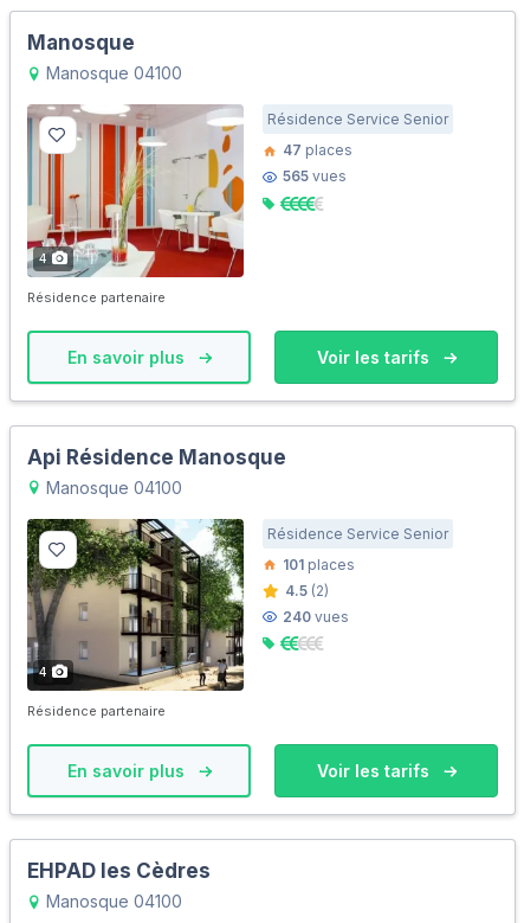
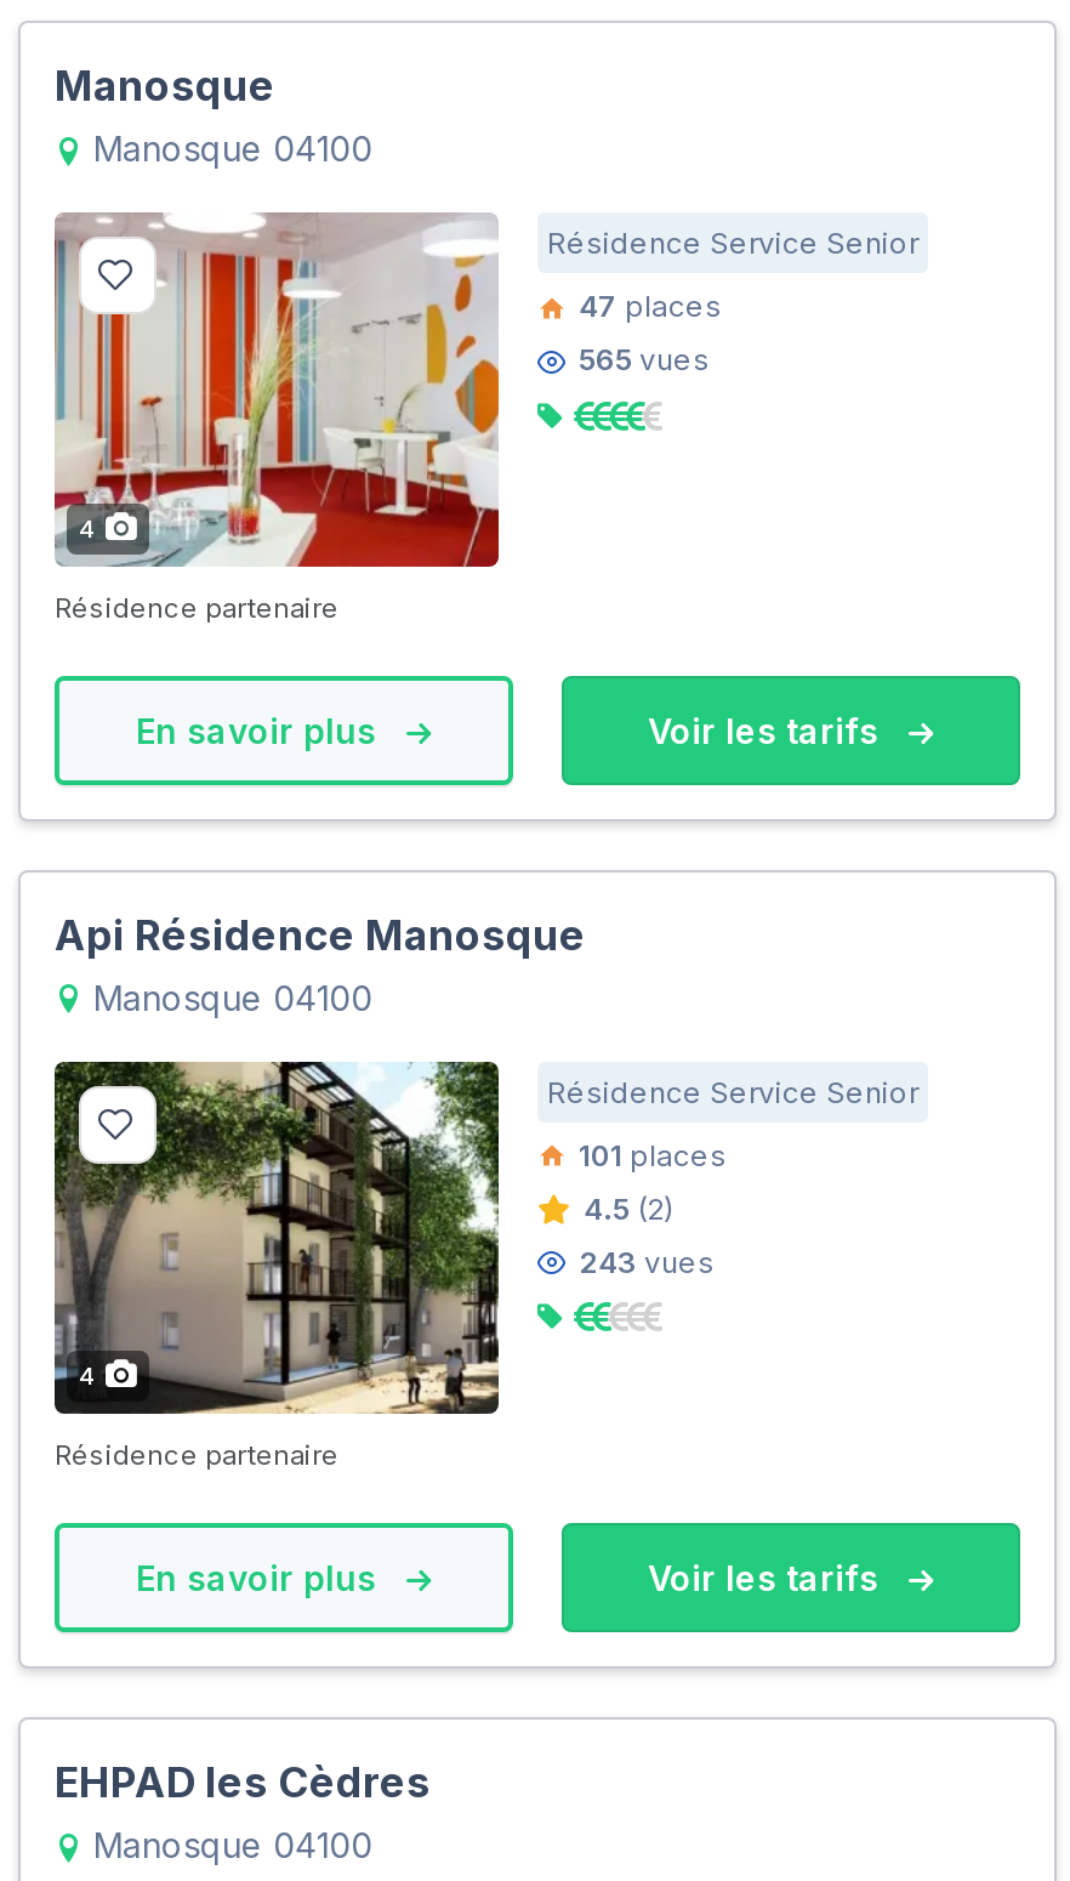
[283,607,349,625] 240 vues -> [579,1243,715,1279] 243 vues

